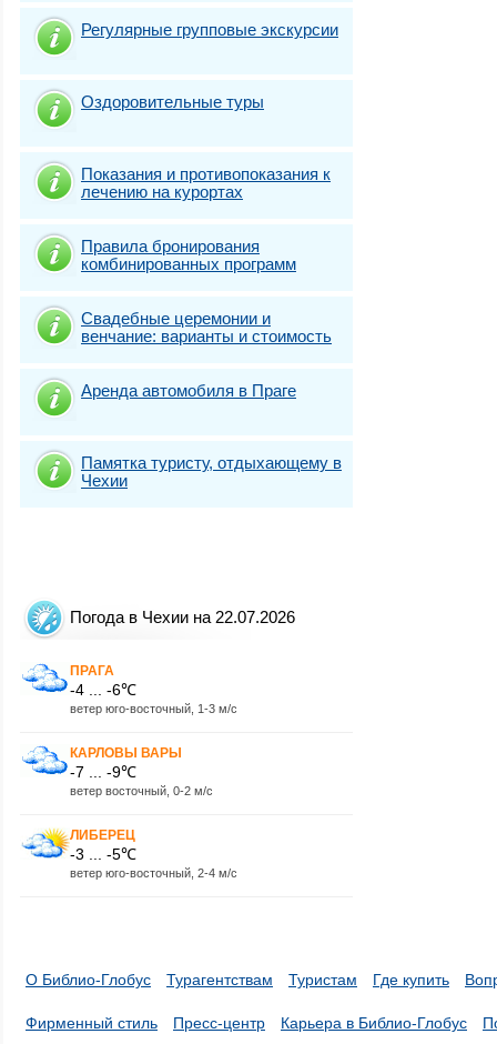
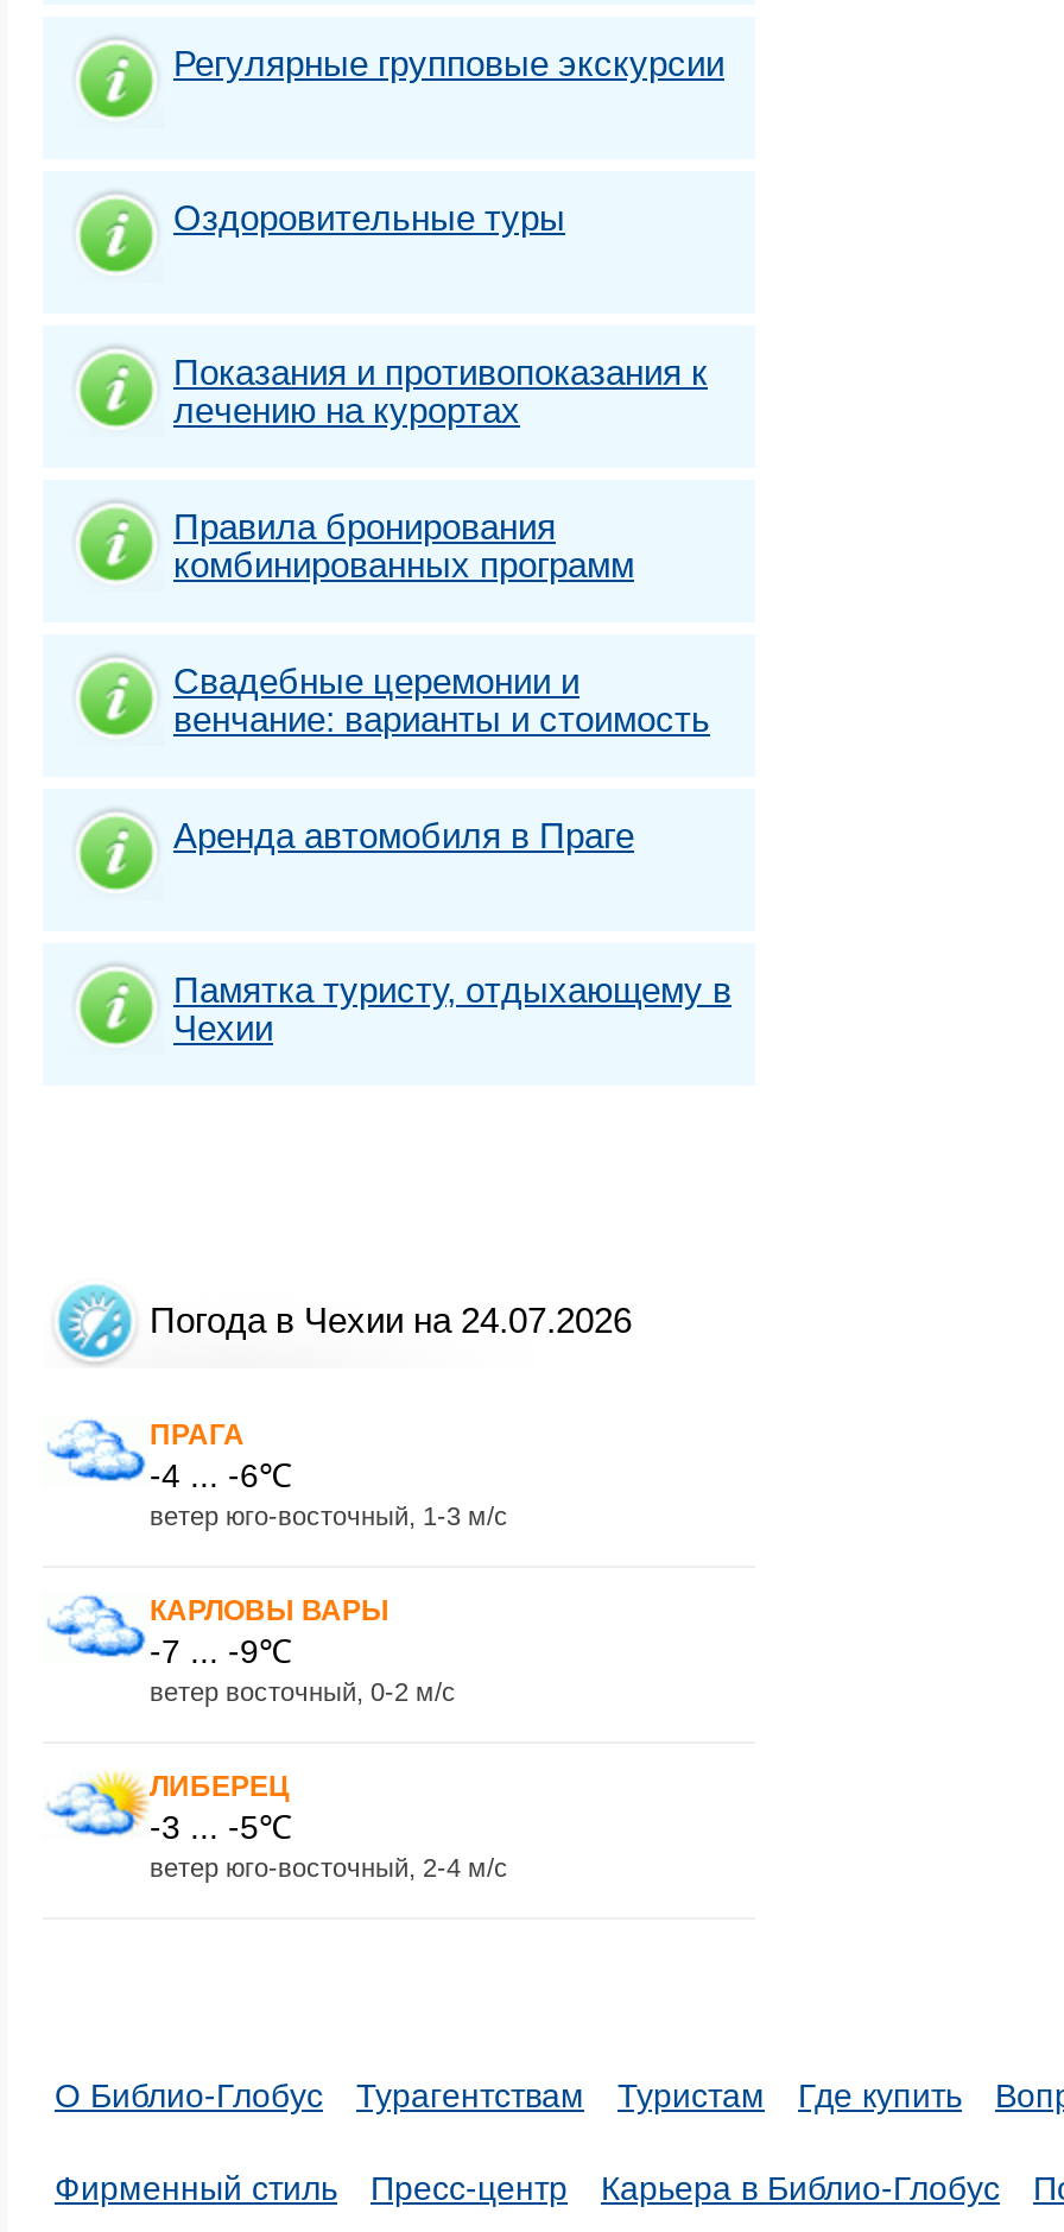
[70,608,295,626] Погода в Чехии на 22.07.2026 -> [150,1300,632,1340] Погода в Чехии на 24.07.2026

